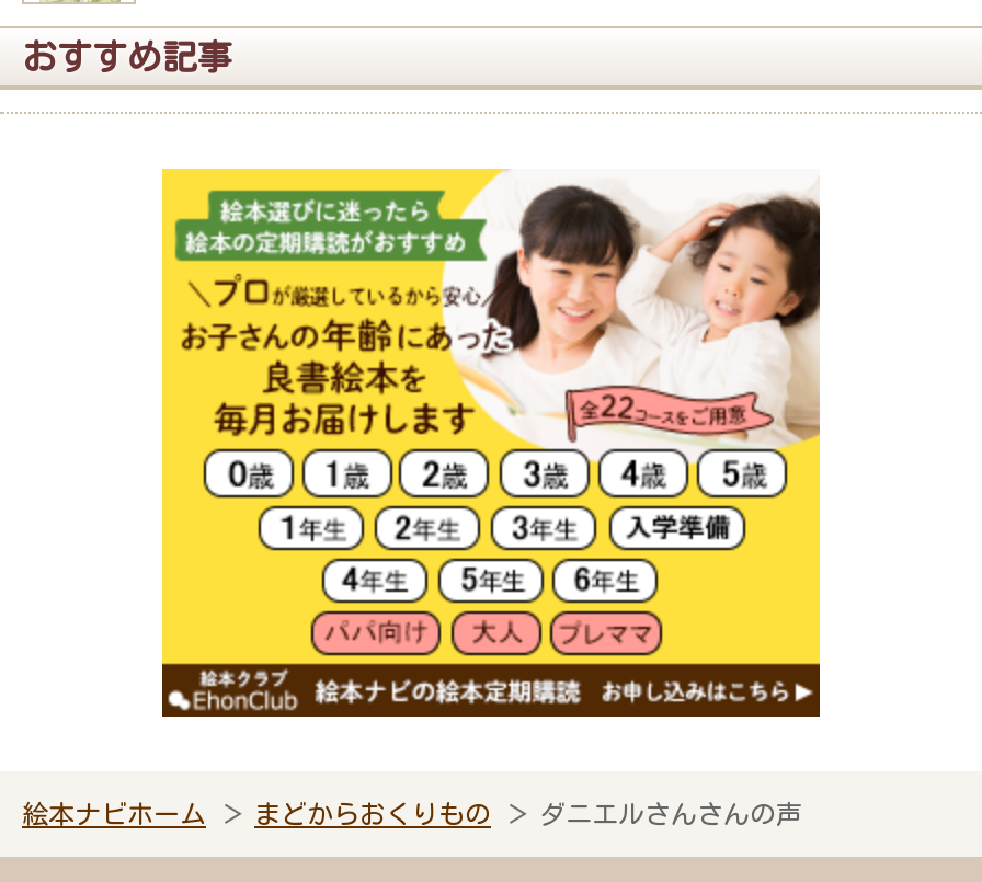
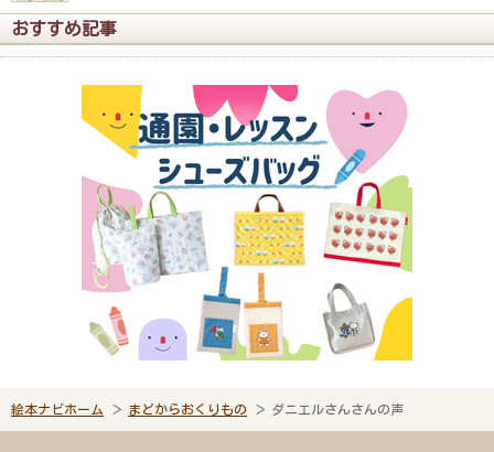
[160,167,822,719] [image] -> [82,84,414,362] [image]

